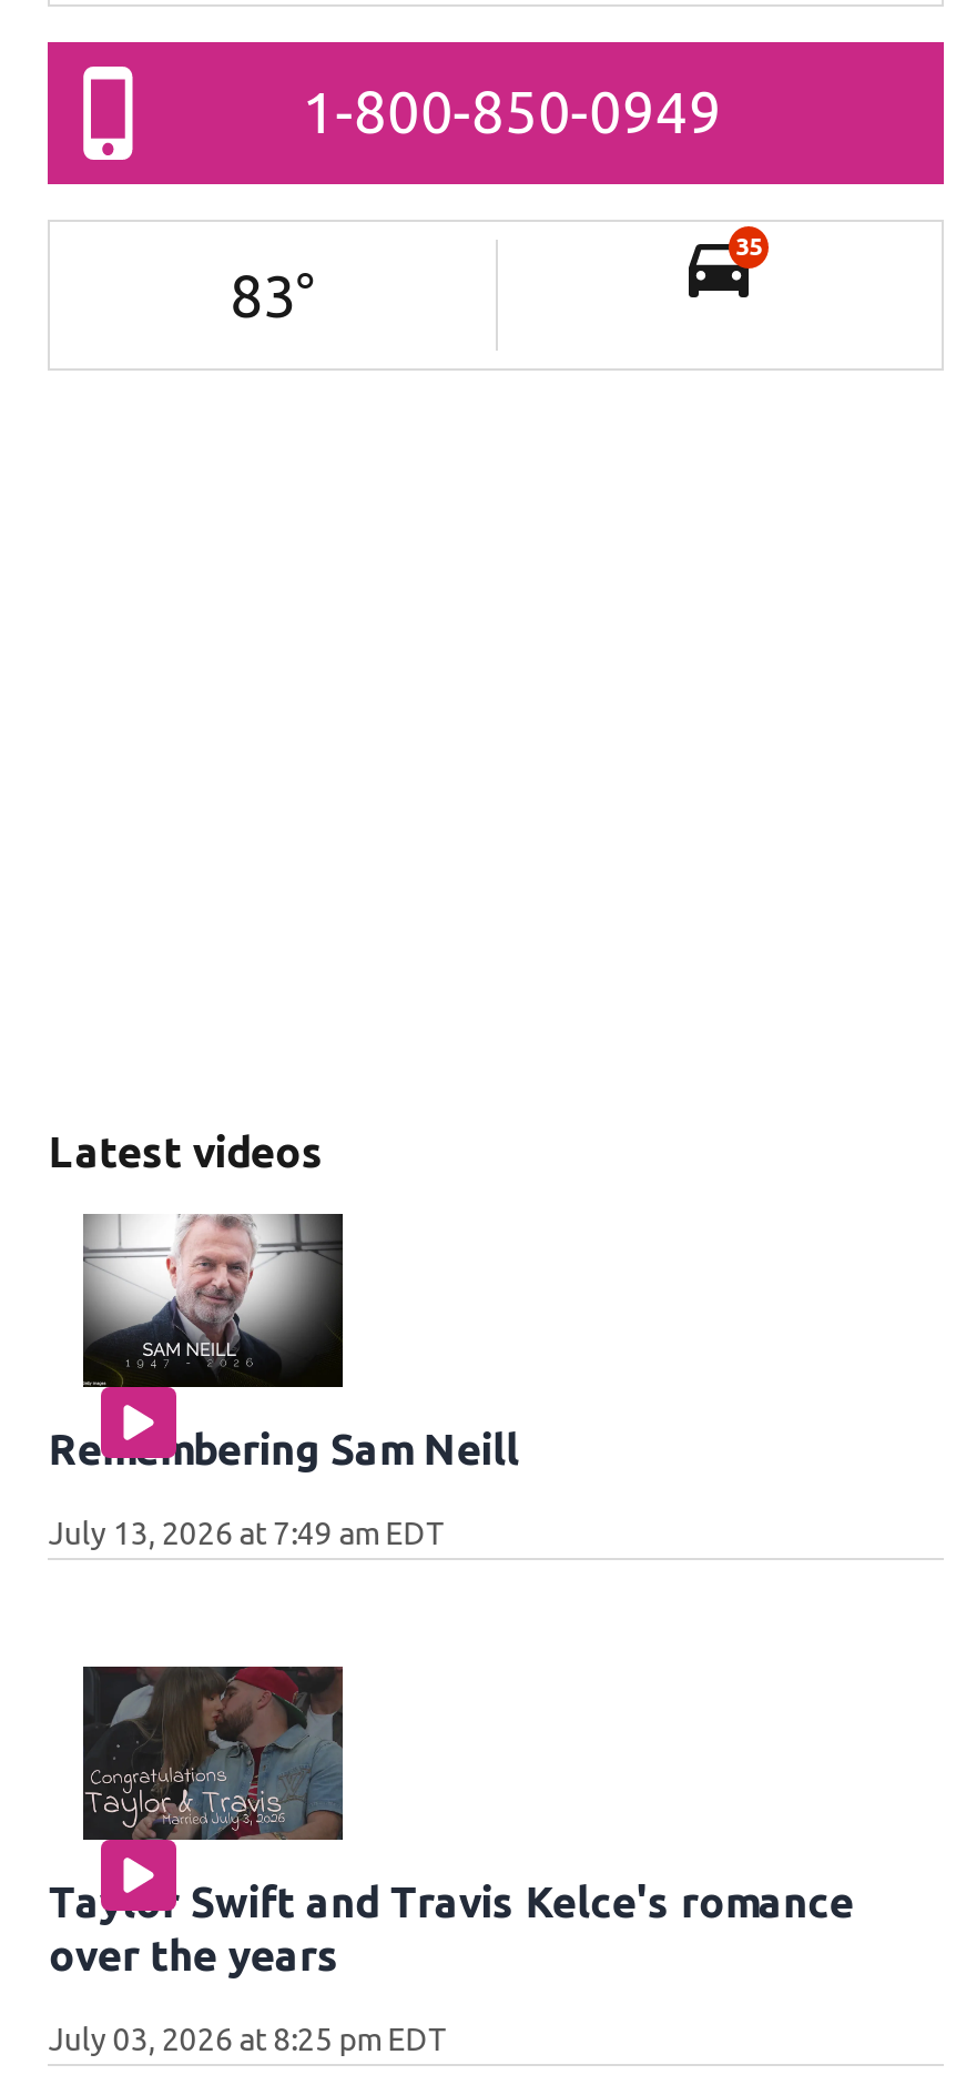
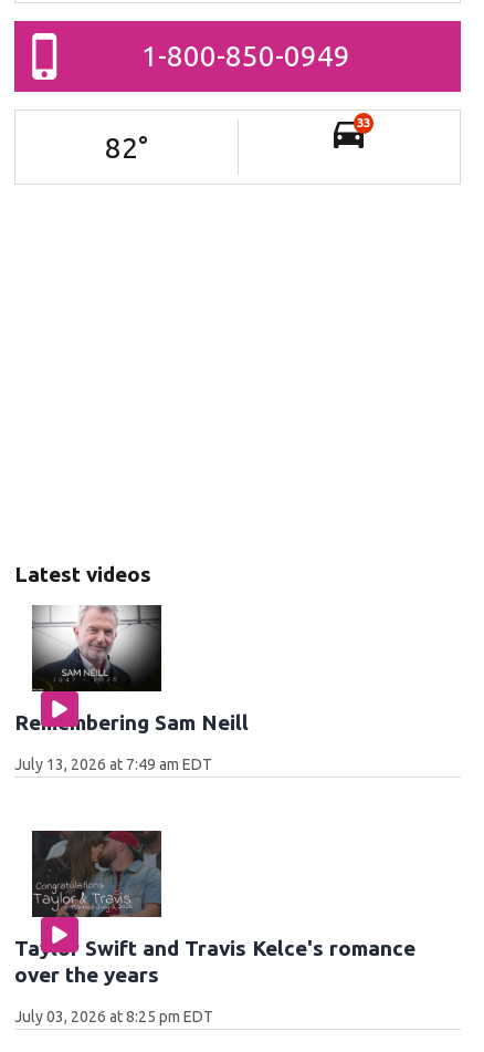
[736,233,763,260] 35 -> [357,116,371,130] 33
[230,263,316,327] 83° -> [105,131,148,163] 82°

